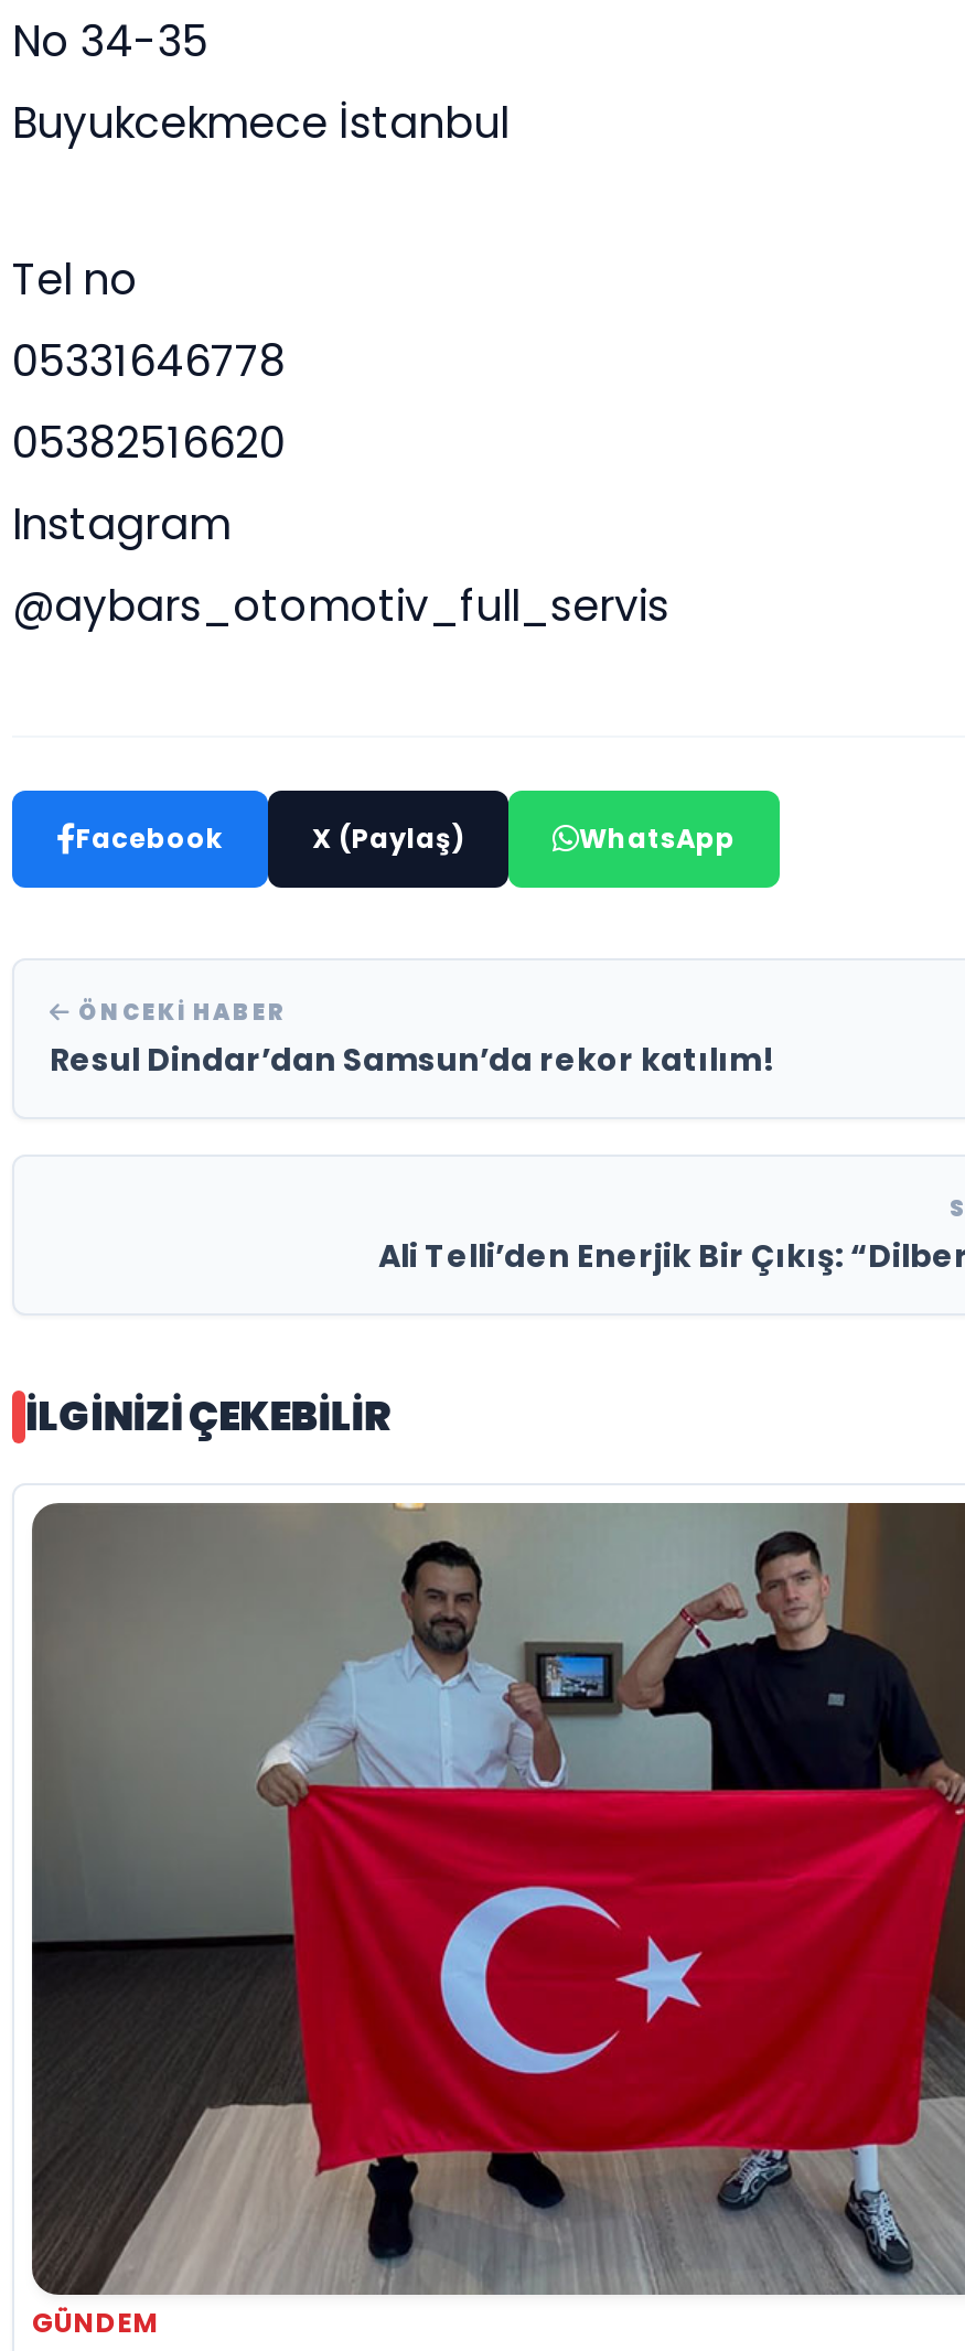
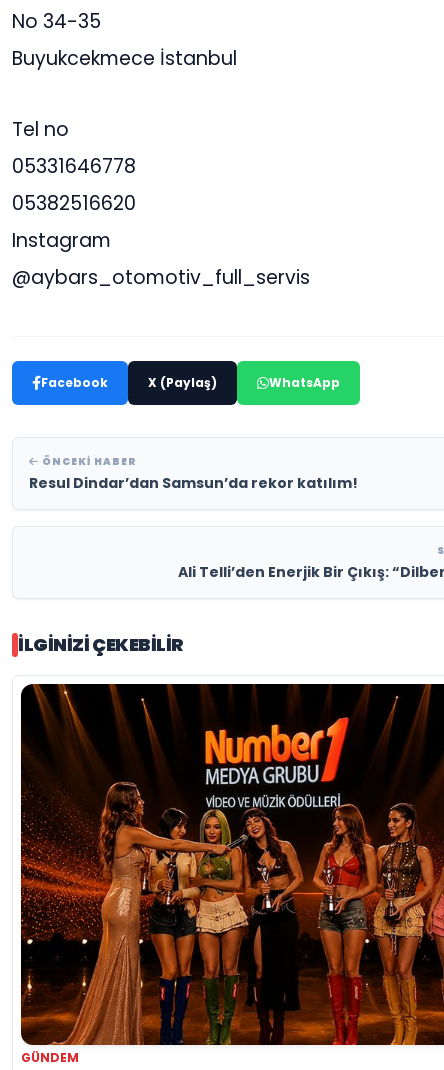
[30,1501,958,2295] [image] -> [20,683,441,1046] [image]

